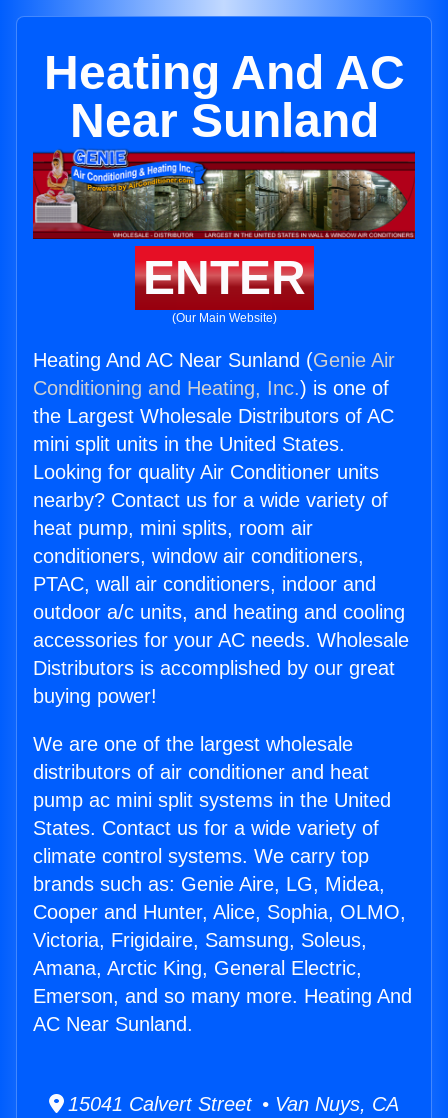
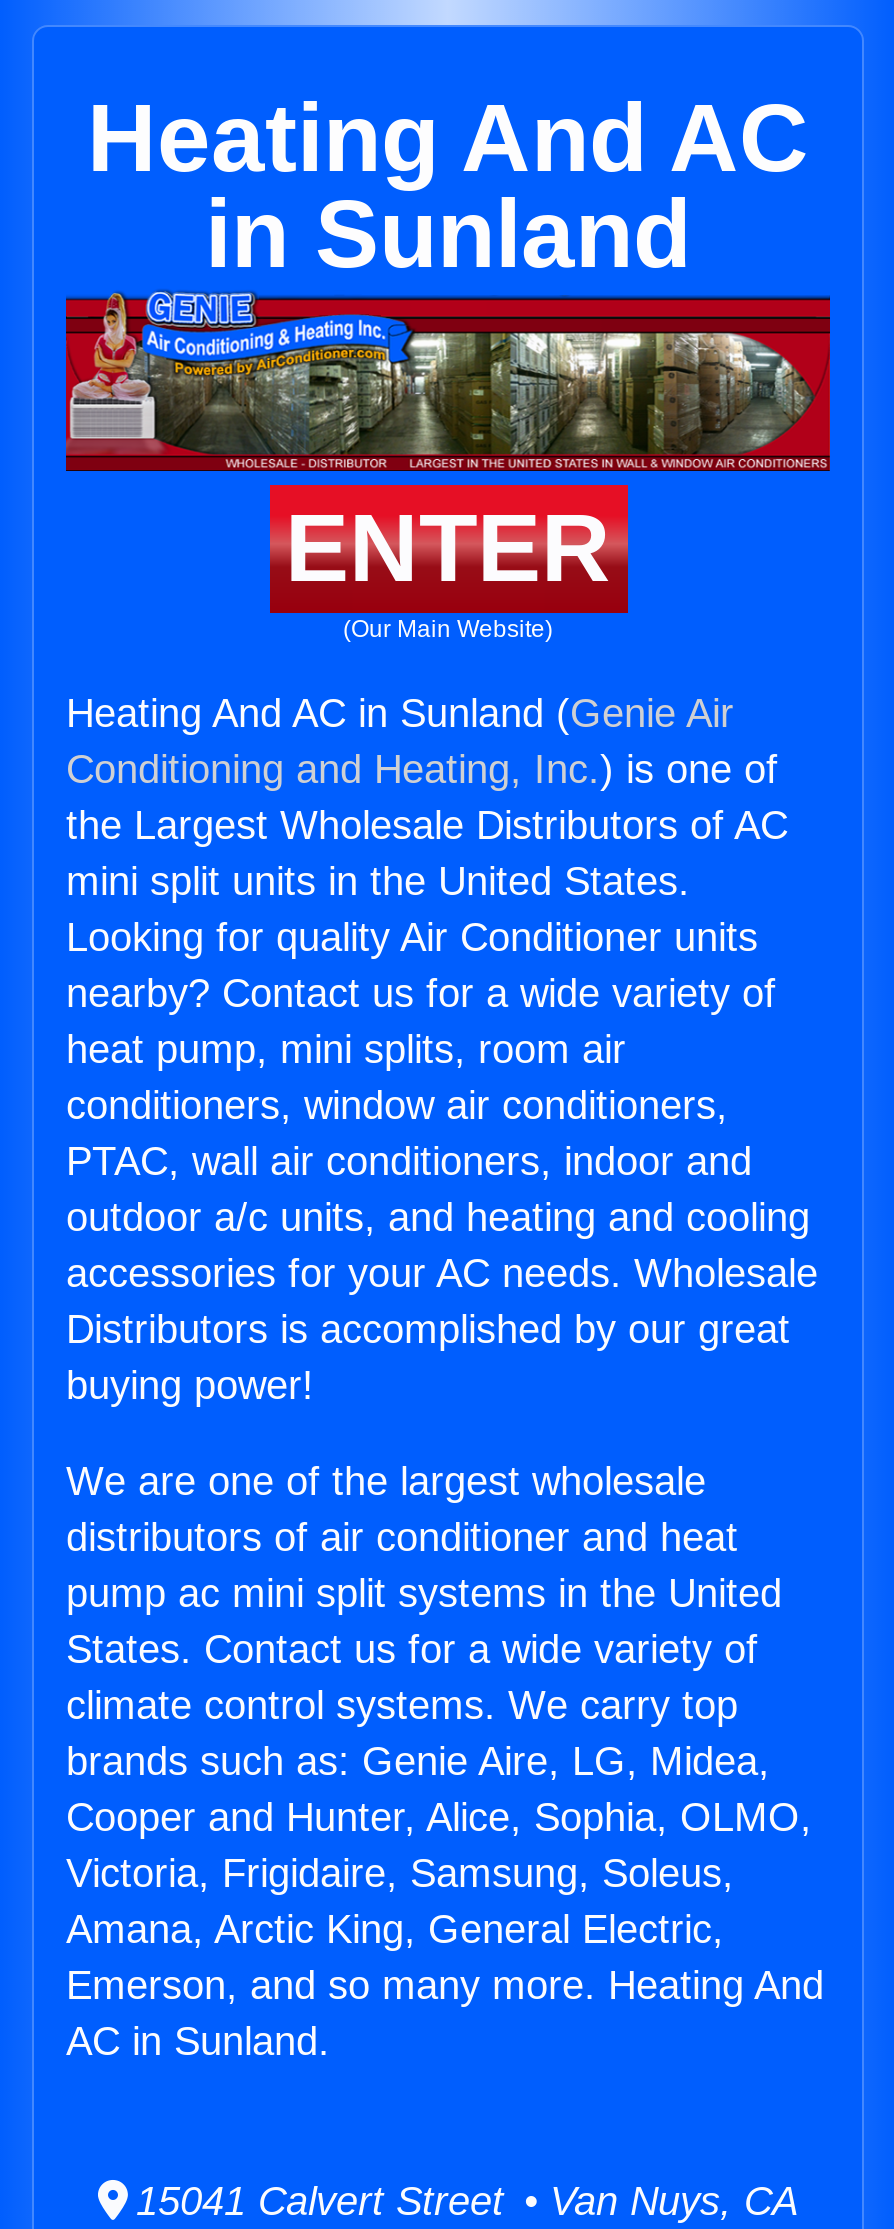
[69,94,378,147] Near Sunland -> [205,181,691,287] in Sunland
[33,349,395,371] Heating And AC Near Sunland (Genie Air -> [66,691,734,735] Heating And AC in Sunland (Genie Air
[33,1013,193,1035] AC Near Sunland. -> [66,2019,330,2063] AC in Sunland.

